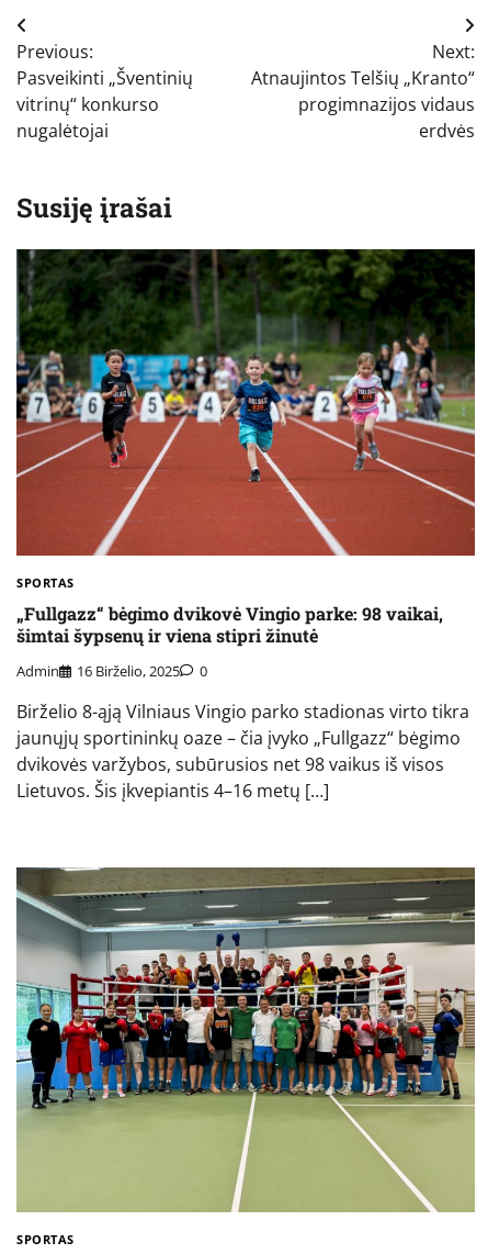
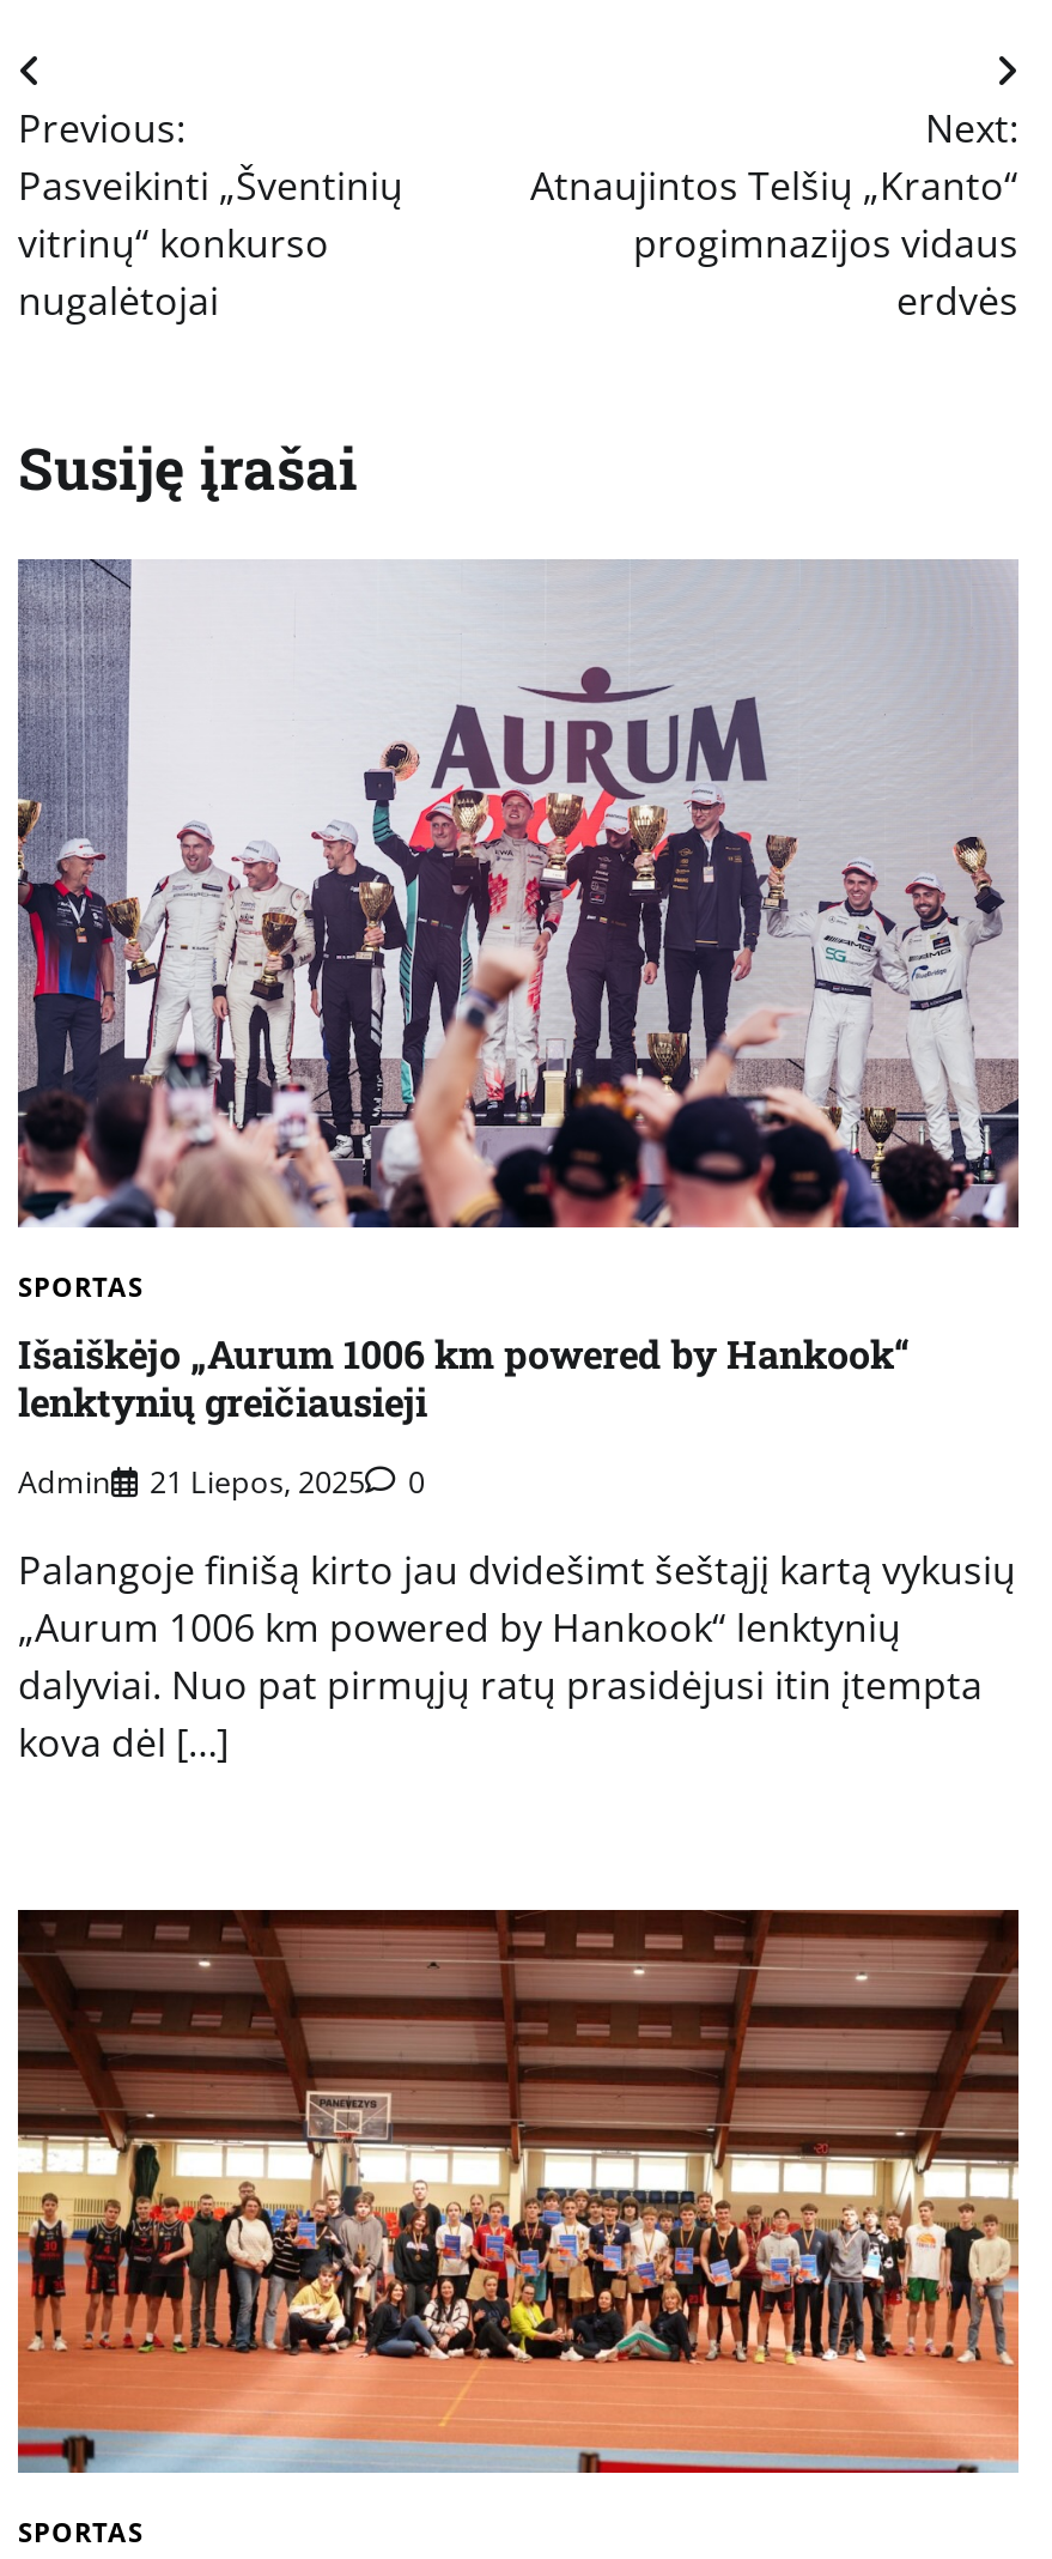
[15,248,476,557] [image] -> [16,557,1021,1230] [image]
[16,602,443,647] „Fullgazz“ bėgimo dvikovė Vingio parke: 98 vaikai, | šimtai šypsenų ir viena stipri žinutė -> [18,1328,911,1427] Išaiškėjo „Aurum 1006 km powered by Hankook“ | lenktynių greičiausieji
[16,661,207,681] Admin 16 Birželio, 2025 0 -> [18,1459,425,1502] Admin 21 Liepos, 2025 0
[16,700,469,803] Birželio 8-ąją Vilniaus Vingio parko stadionas virto tikra | jaunųjų sportininkų oaze – čia įvyko „Fullgazz“ bėgimo | dvikovės varžybos, subūrusios net 98 vaikus iš visos | Lietuvos. Šis įkvepiantis 4–16 metų […] -> [18,1542,1016,1767] Palangoje finišą kirto jau dvidešimt šeštąjį kartą vykusių | „Aurum 1006 km powered by Hankook“ lenktynių | dalyviai. Nuo pat pirmųjų ratų prasidėjusi itin įtempta | kova dėl […]
[15,871,475,1212] [image] -> [16,1908,1021,2473] [image]

